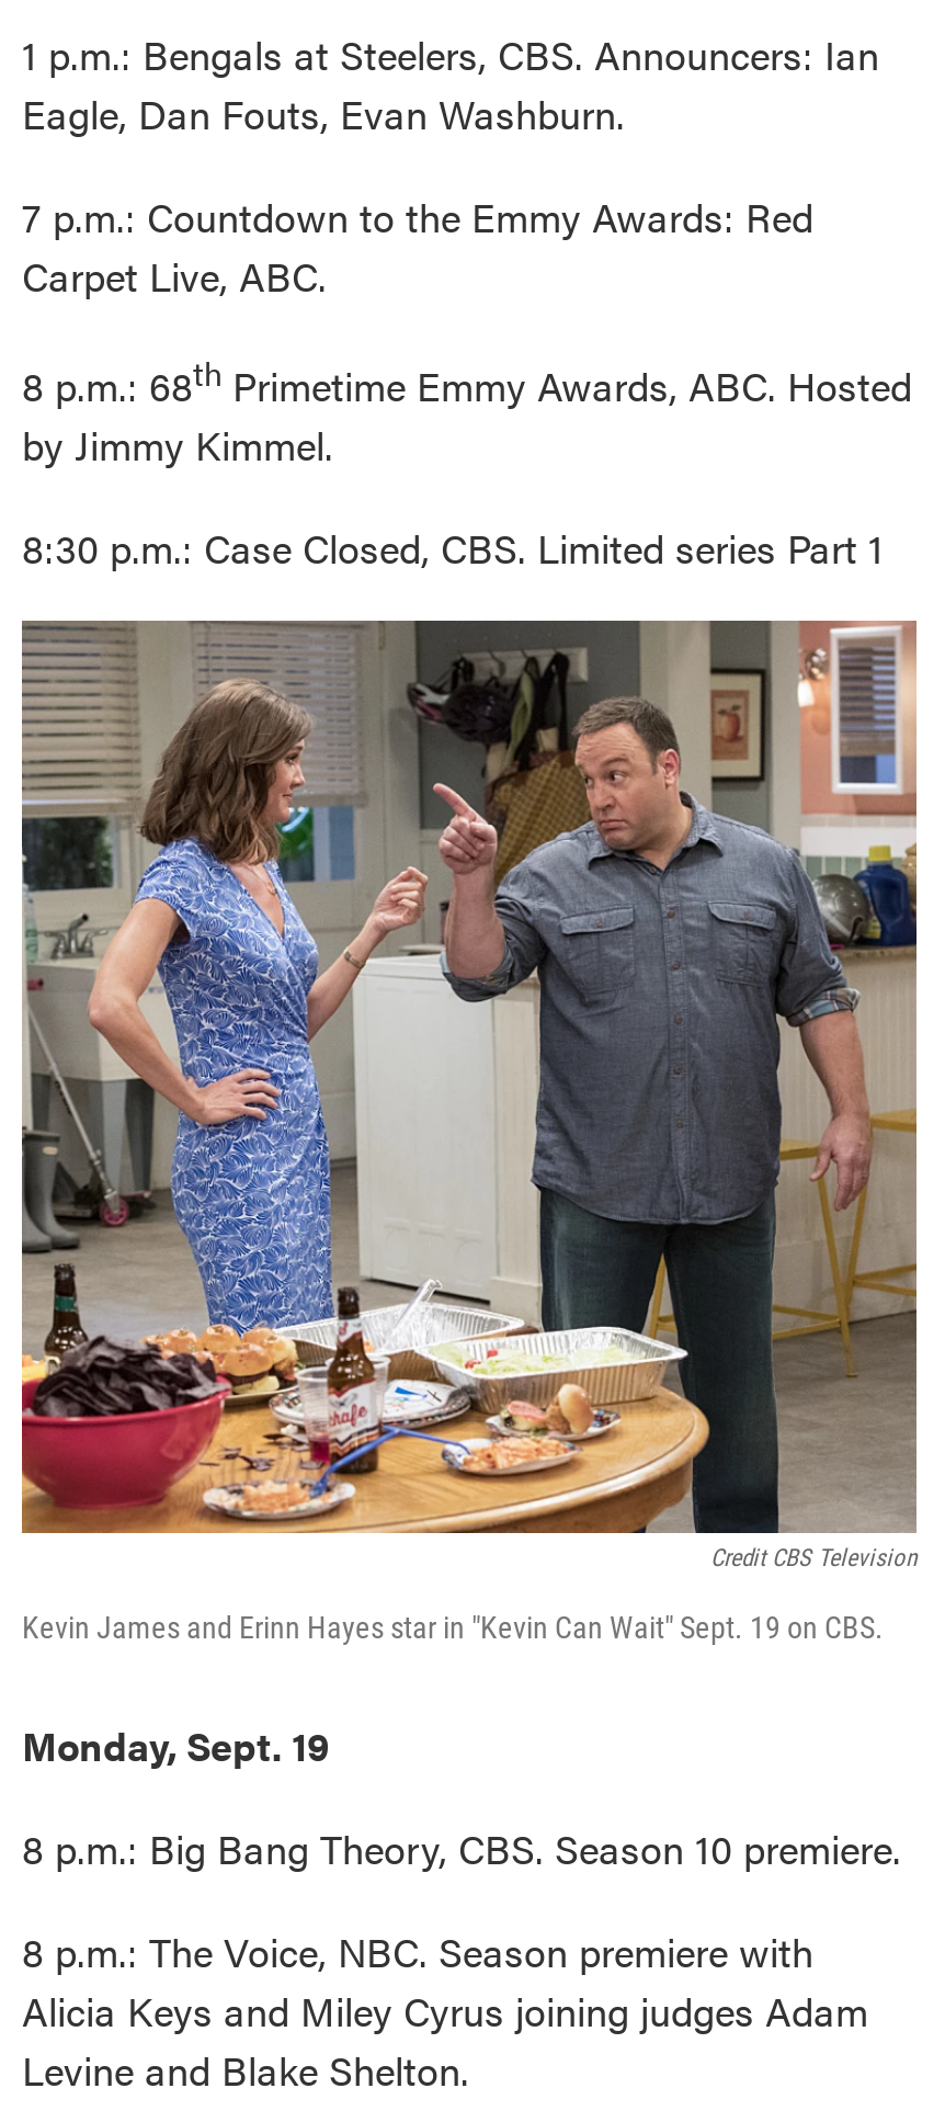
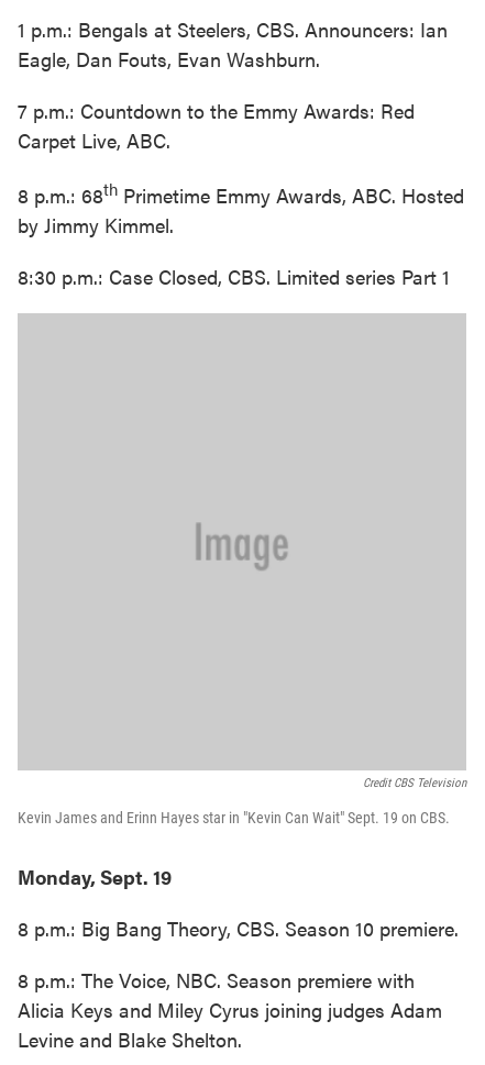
[20,621,919,1535] [image] -> none

